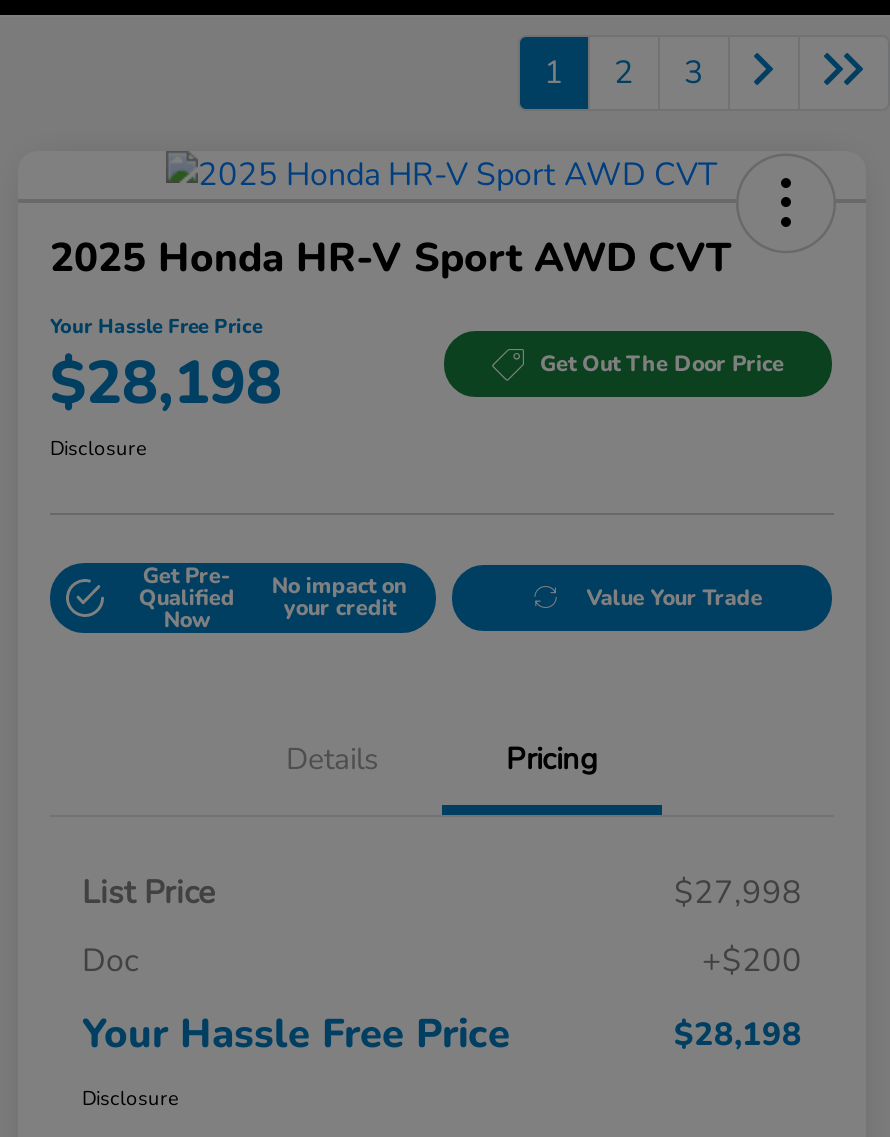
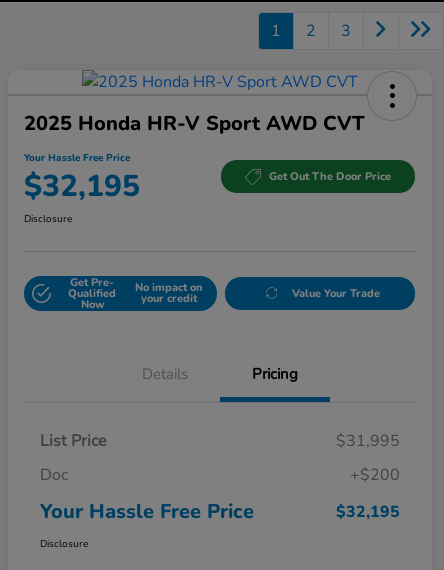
[50,343,282,425] $28,198 -> [24,166,140,207] $32,195
[674,871,802,915] $27,998 -> [336,430,400,452] $31,995
[674,1013,802,1057] $28,198 -> [336,501,400,523] $32,195

